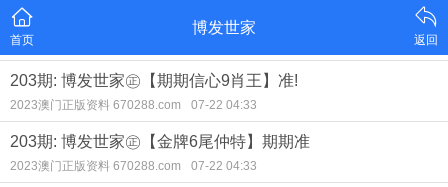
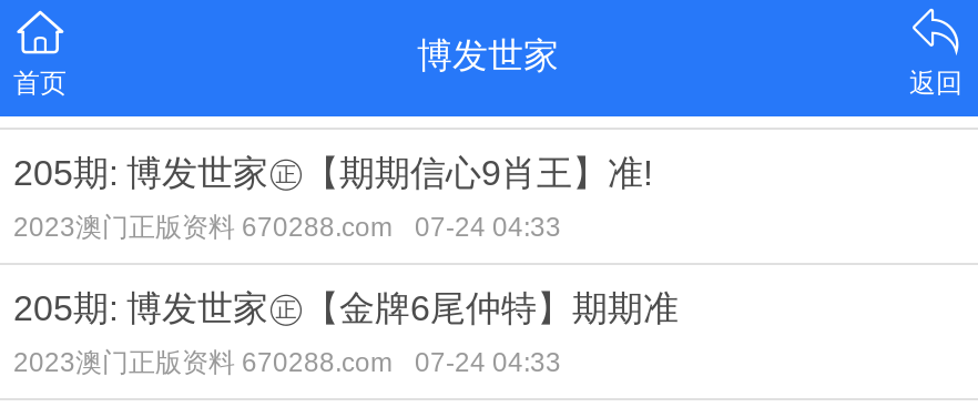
[10,72,298,89] 203期: 博发世家㊣【期期信心9肖王】准! -> [13,154,652,192] 205期: 博发世家㊣【期期信心9肖王】准!
[10,98,257,112] 2023澳门正版资料 670288.com 07-22 04:33 -> [13,212,561,243] 2023澳门正版资料 670288.com 07-24 04:33
[10,133,310,150] 203期: 博发世家㊣【金牌6尾仲特】期期准 -> [13,289,679,327] 205期: 博发世家㊣【金牌6尾仲特】期期准
[10,159,257,173] 2023澳门正版资料 670288.com 07-22 04:33 -> [13,347,561,378] 2023澳门正版资料 670288.com 07-24 04:33

